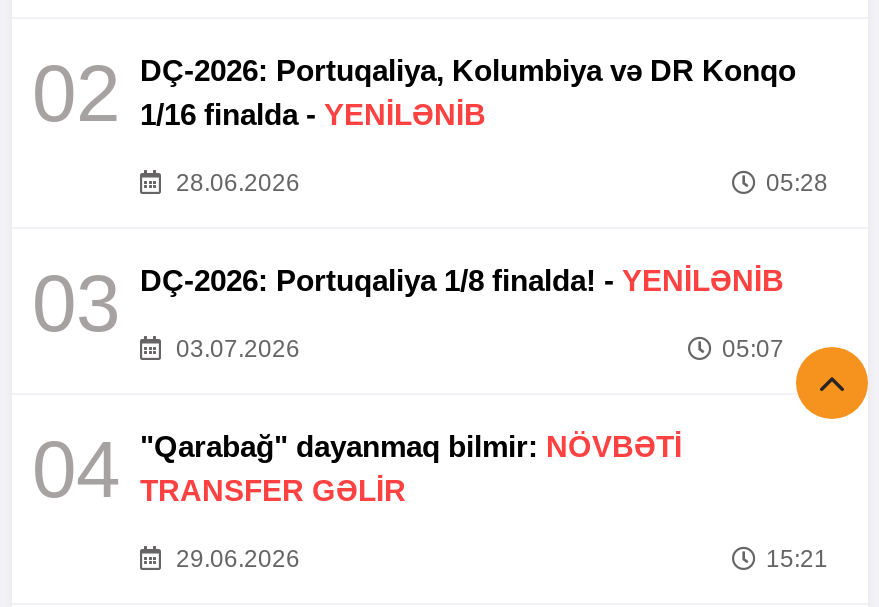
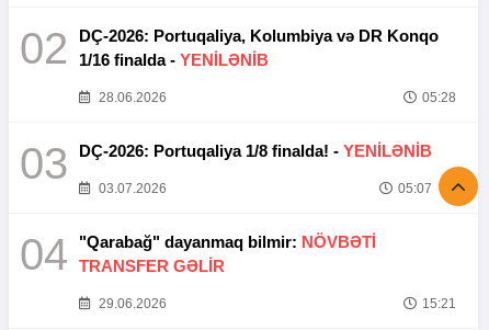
[794,309,870,421] [image] -> [437,166,479,227] [image]

